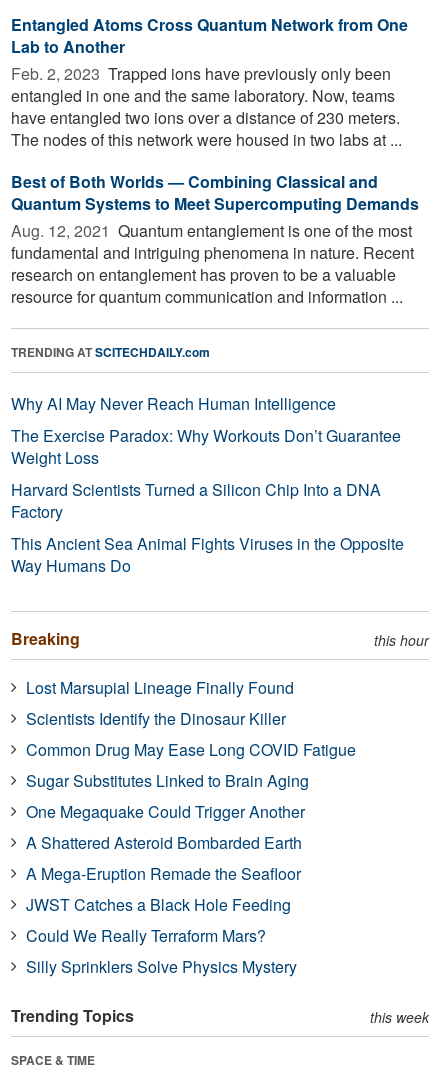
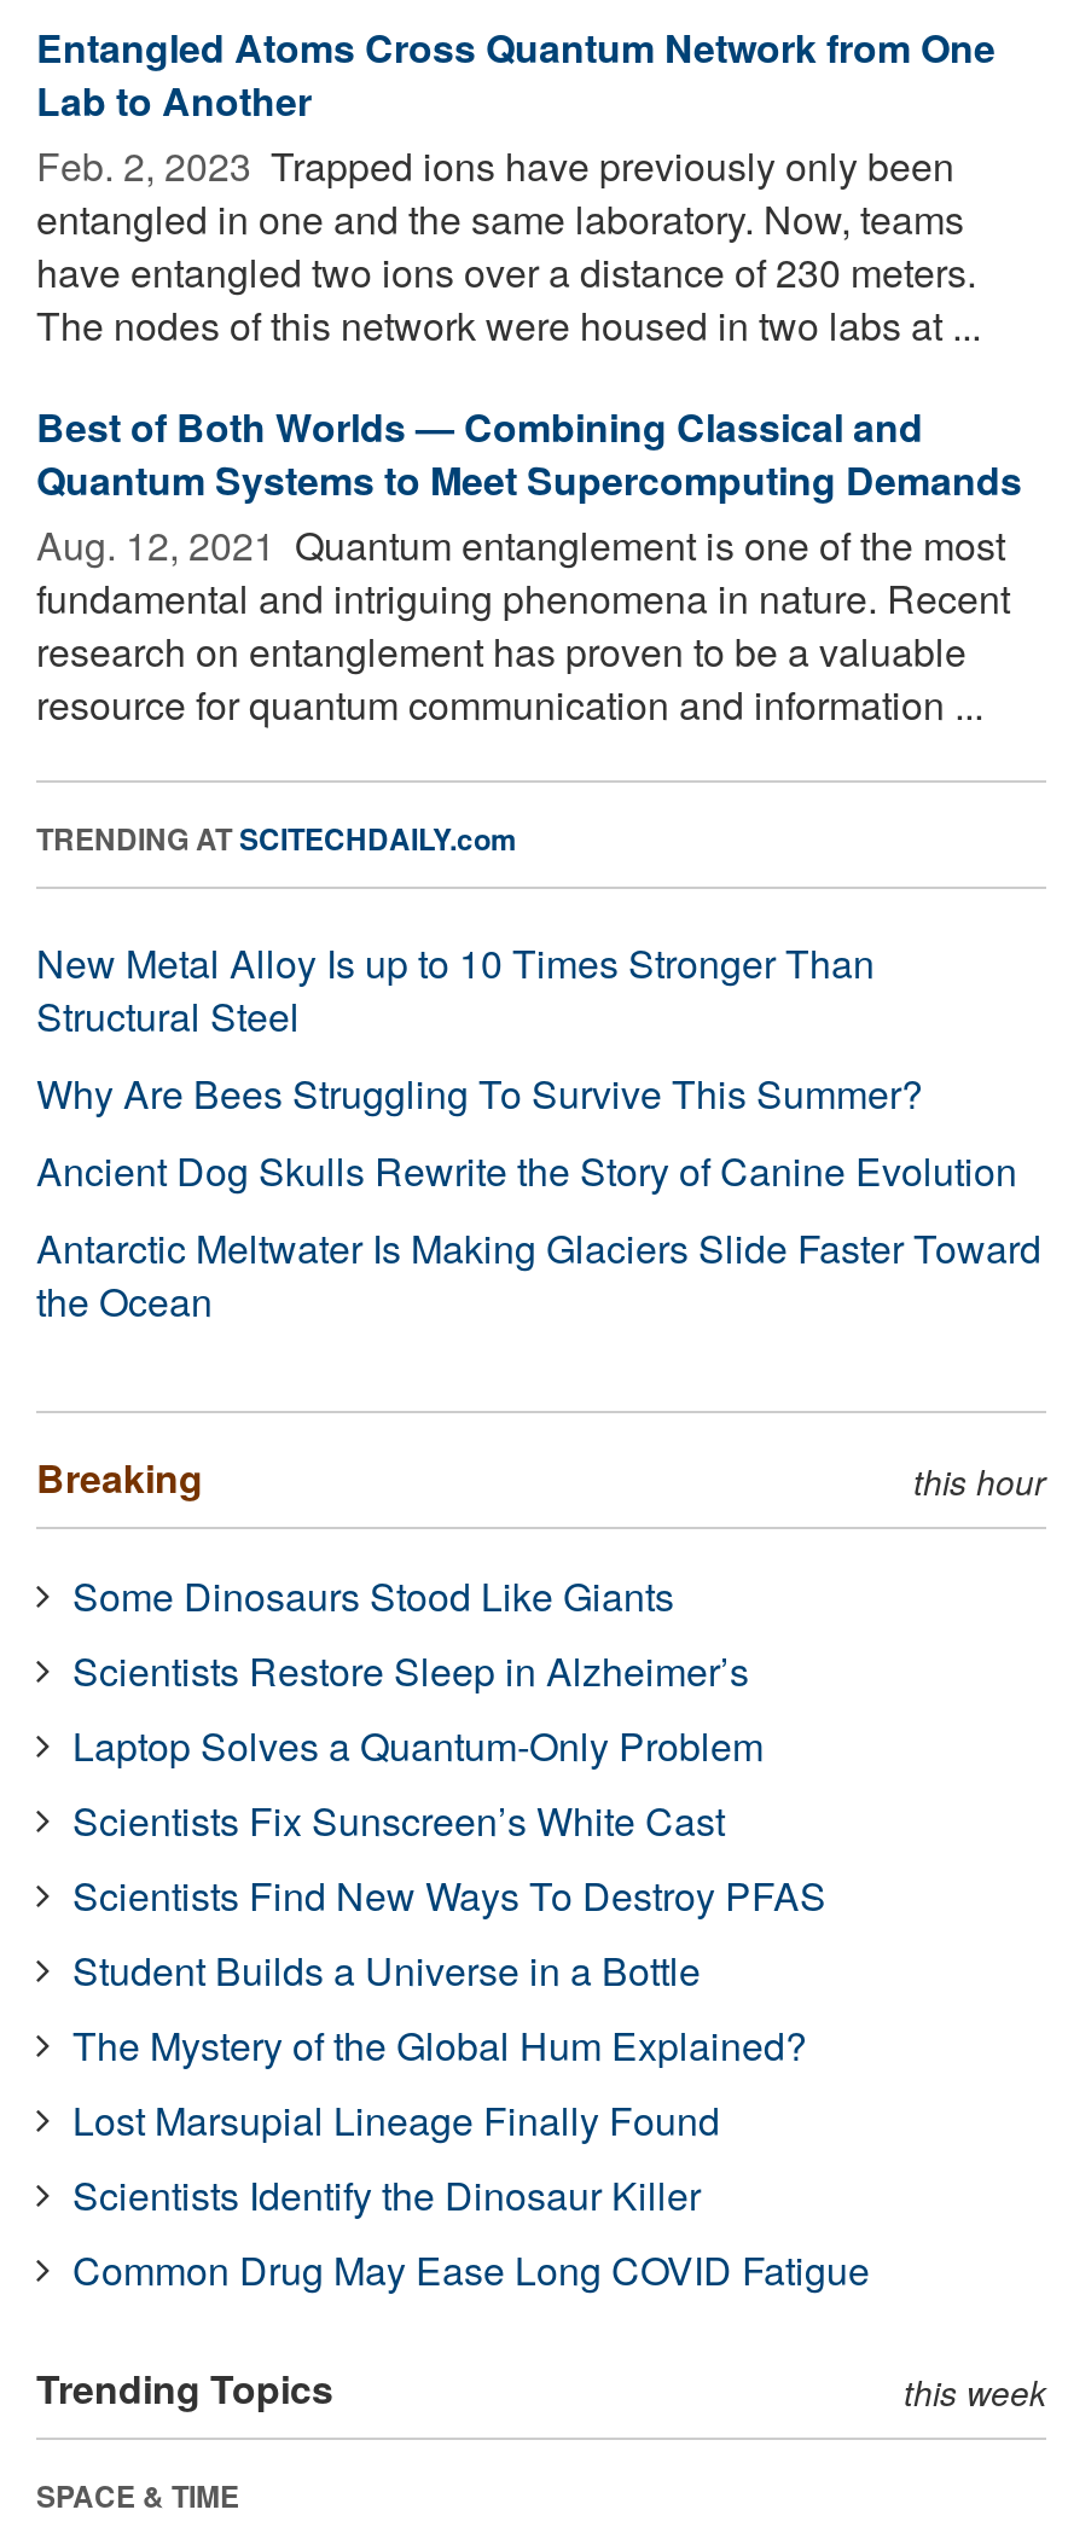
[11,392,404,577] Why AI May Never Reach Human Intelligence | The Exercise Paradox: Why Workouts Don’t Guarantee | Weight Loss | Harvard Scientists Turned a Silicon Chip Into a DNA | Factory | This Ancient Sea Animal Fights Viruses in the Opposite | Way Humans Do -> [36,934,1041,1328] New Metal Alloy Is up to 10 Times Stronger Than | Structural Steel | Why Are Bees Struggling To Survive This Summer? | Ancient Dog Skulls Rewrite the Story of Canine Evolution | Antarctic Meltwater Is Making Glaciers Slide Faster Toward | the Ocean
none -> [72,1567,826,2072] Some Dinosaurs Stood Like Giants | Scientists Restore Sleep in Alzheimer’s | Laptop Solves a Quantum-Only Problem | Scientists Fix Sunscreen’s White Cast | Scientists Find New Ways To Destroy PFAS | Student Builds a Universe in a Bottle | The Mystery of the Global Hum Explained?
moved [26,676,356,761] -> [72,2092,870,2297]: Lost Marsupial Lineage Finally Found | Scientists Identify the Dinosaur Killer | Common Drug May Ease Long COVID Fatigue
[26,769,309,978] Sugar Substitutes Linked to Brain Aging | One Megaquake Could Trigger Another | A Shattered Asteroid Bombarded Earth | A Mega-Eruption Remade the Seafloor | JWST Catches a Black Hole Feeding | Could We Really Terraform Mars? | Silly Sprinklers Solve Physics Mystery -> none

